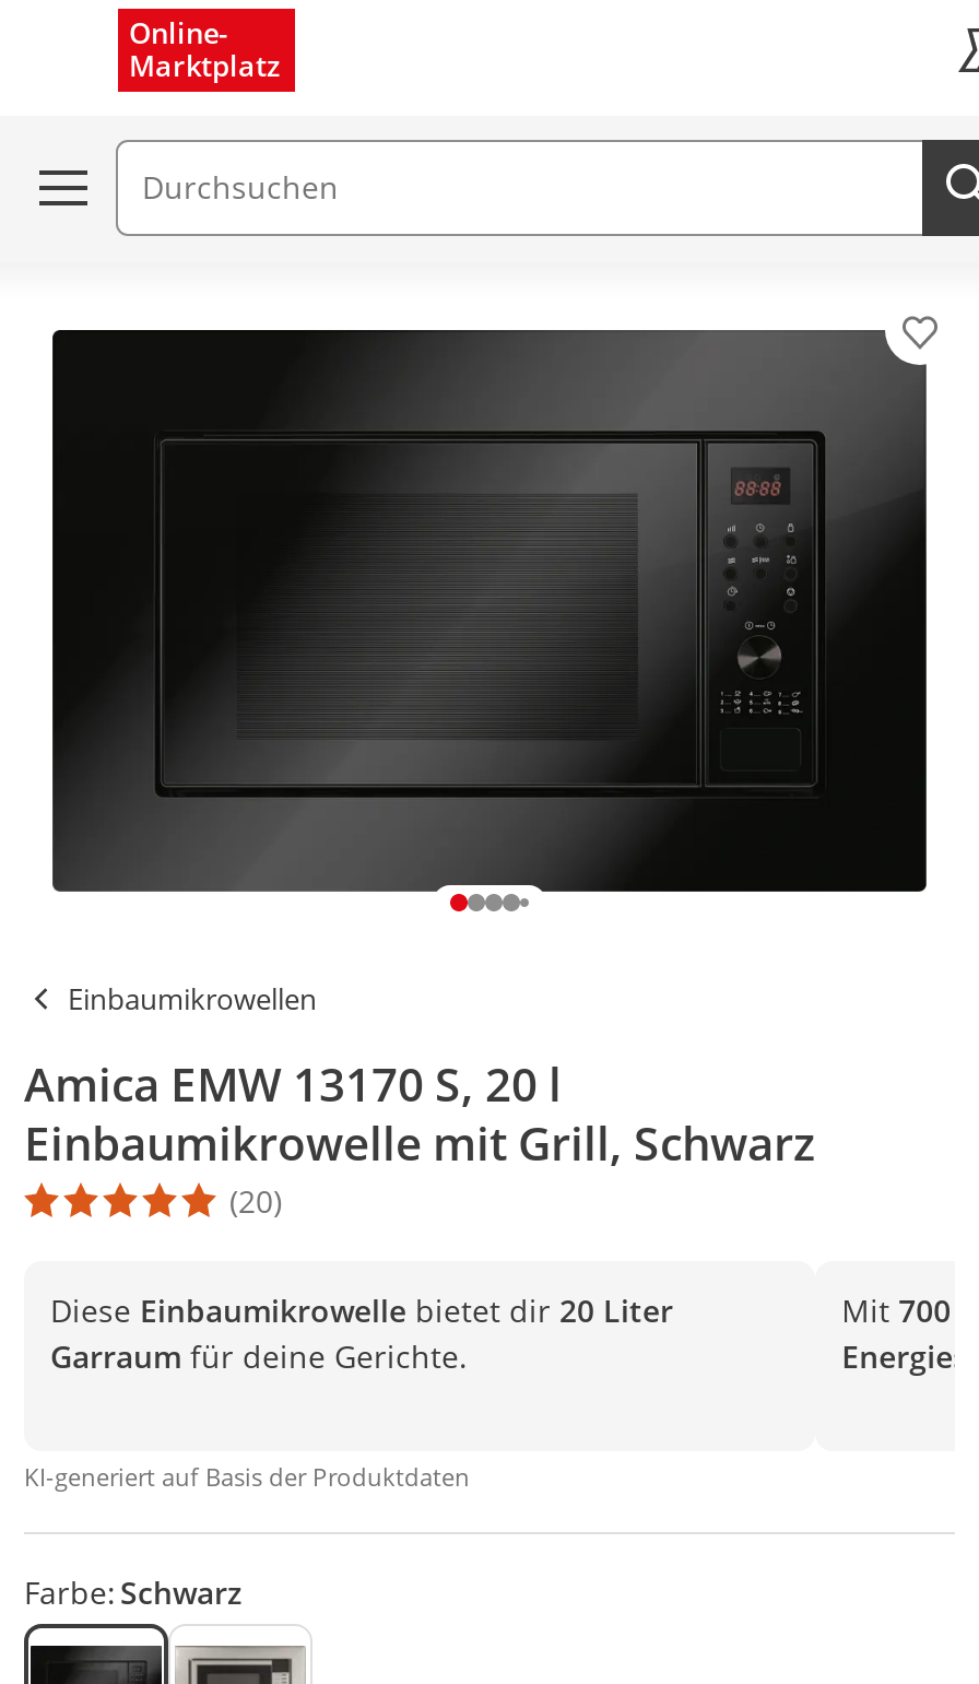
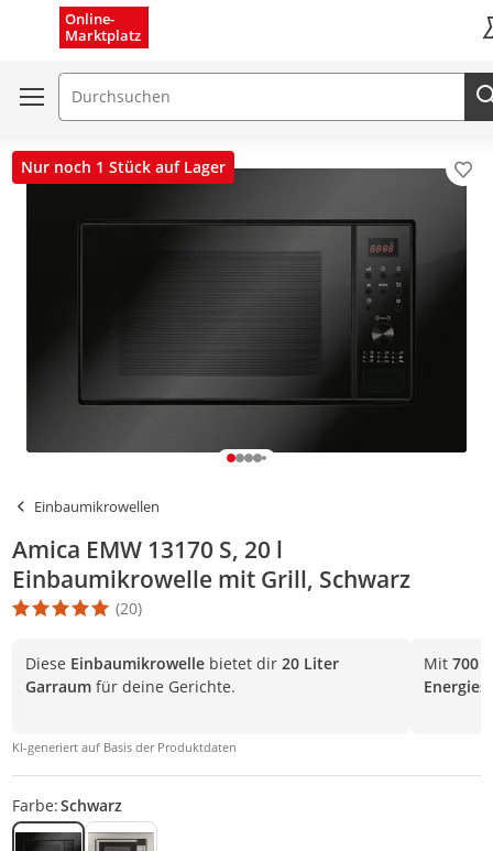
none -> [21,156,226,177] Nur noch 1 Stück auf Lager

